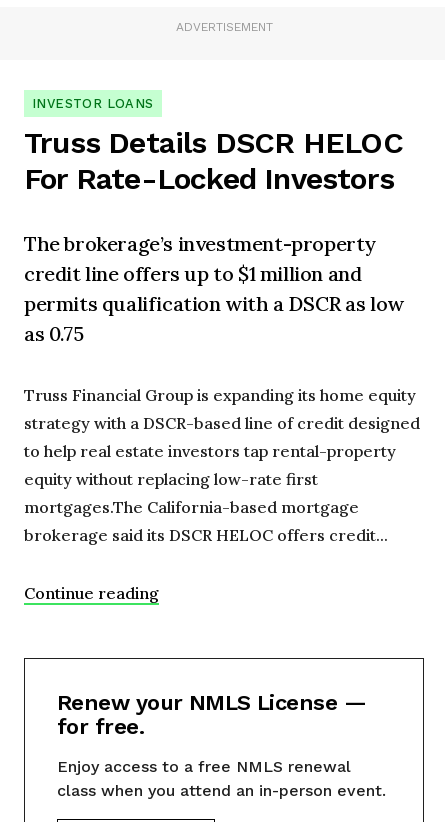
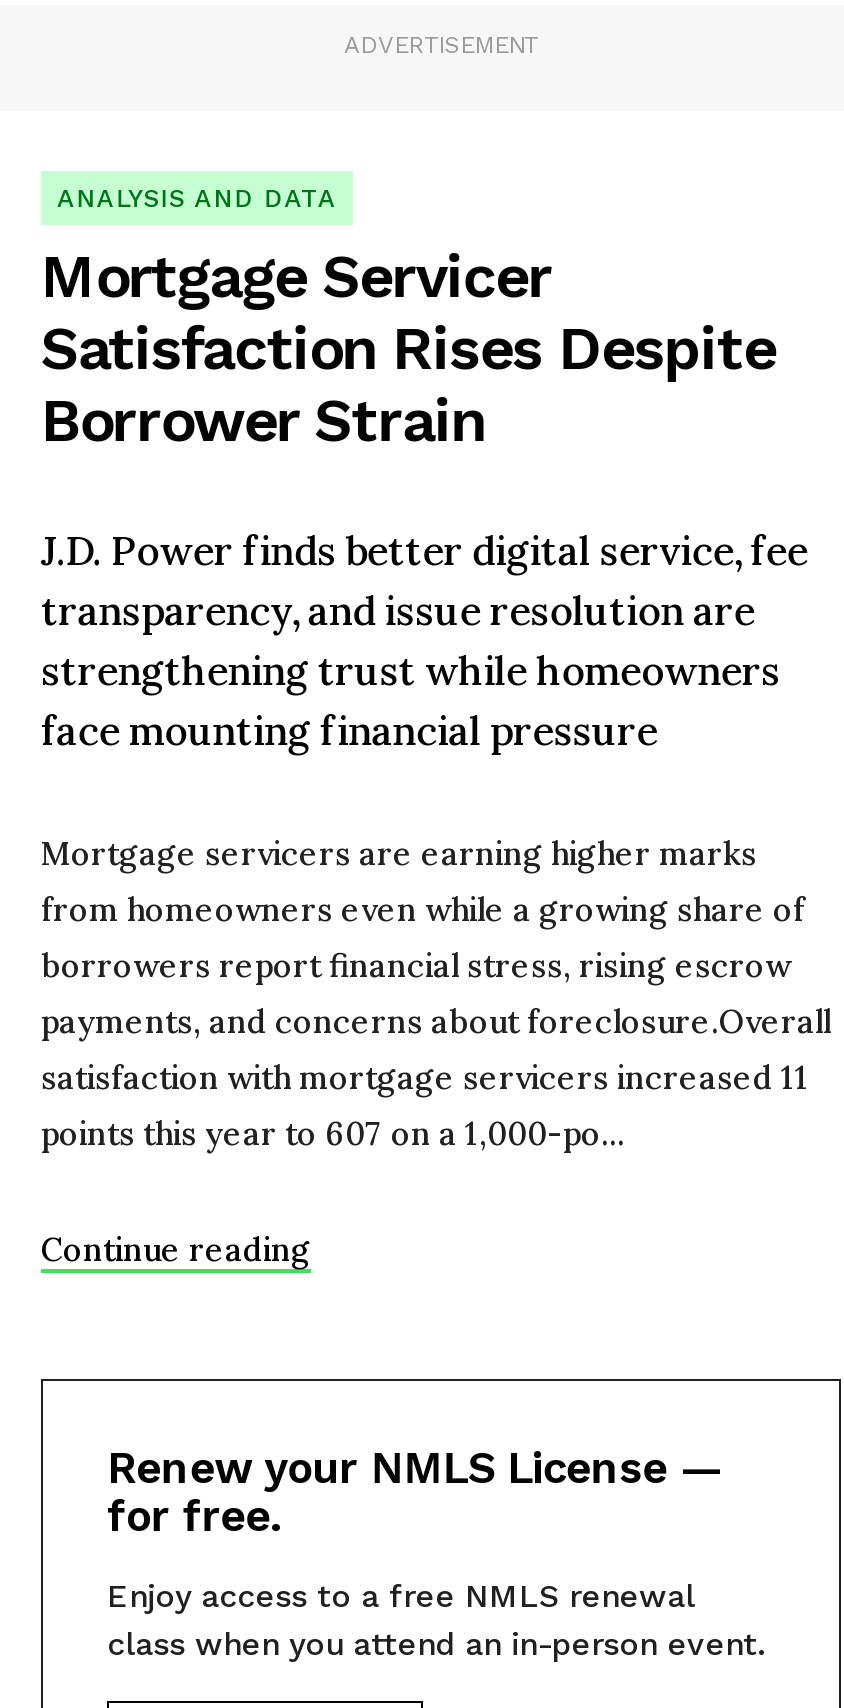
[24,96,403,196] INVESTOR LOANS | Truss Details DSCR HELOC | For Rate-Locked Investors -> [41,183,775,455] ANALYSIS AND DATA | Mortgage Servicer | Satisfaction Rises Despite | Borrower Strain
[24,231,404,346] The brokerage’s investment-property | credit line offers up to $1 million and | permits qualification with a DSCR as low | as 0.75 -> [41,525,808,755] J.D. Power finds better digital service, fee | transparency, and issue resolution are | strengthening trust while homeowners | face mounting financial pressure
[24,385,420,545] Truss Financial Group is expanding its home equity | strategy with a DSCR-based line of credit designed | to help real estate investors tap rental-property | equity without replacing low-rate first | mortgages.The California-based mortgage | brokerage said its DSCR HELOC offers credit... -> [41,833,831,1153] Mortgage servicers are earning higher marks | from homeowners even while a growing share of | borrowers report financial stress, rising escrow | payments, and concerns about foreclosure.Overall | satisfaction with mortgage servicers increased 11 | points this year to 607 on a 1,000-po...

